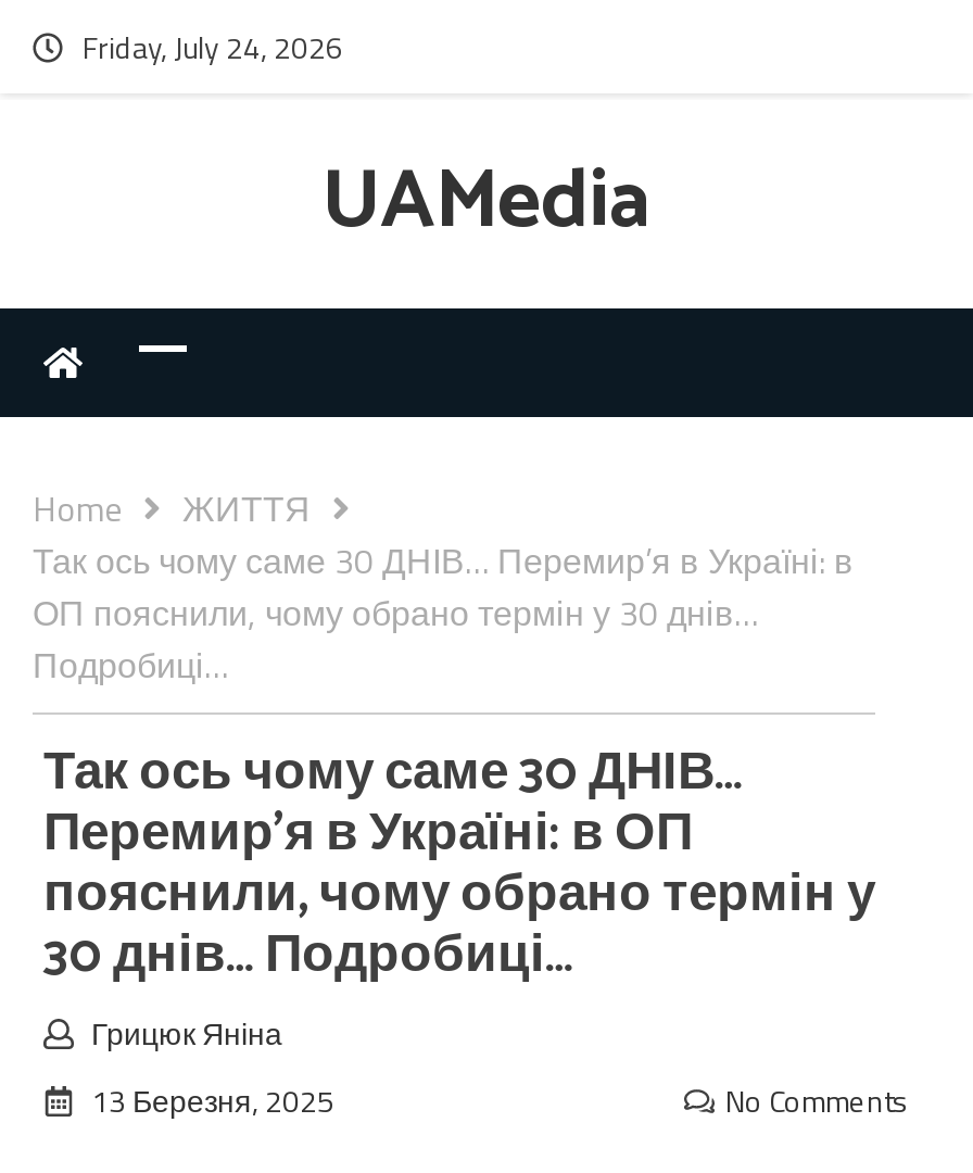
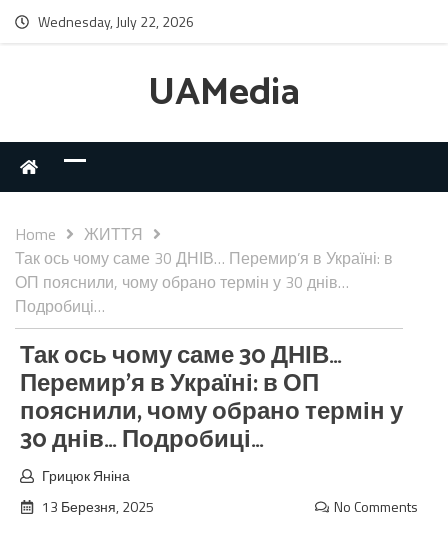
[83,24,343,70] Friday, July 24, 2026 -> [38,11,194,32] Wednesday, July 22, 2026

